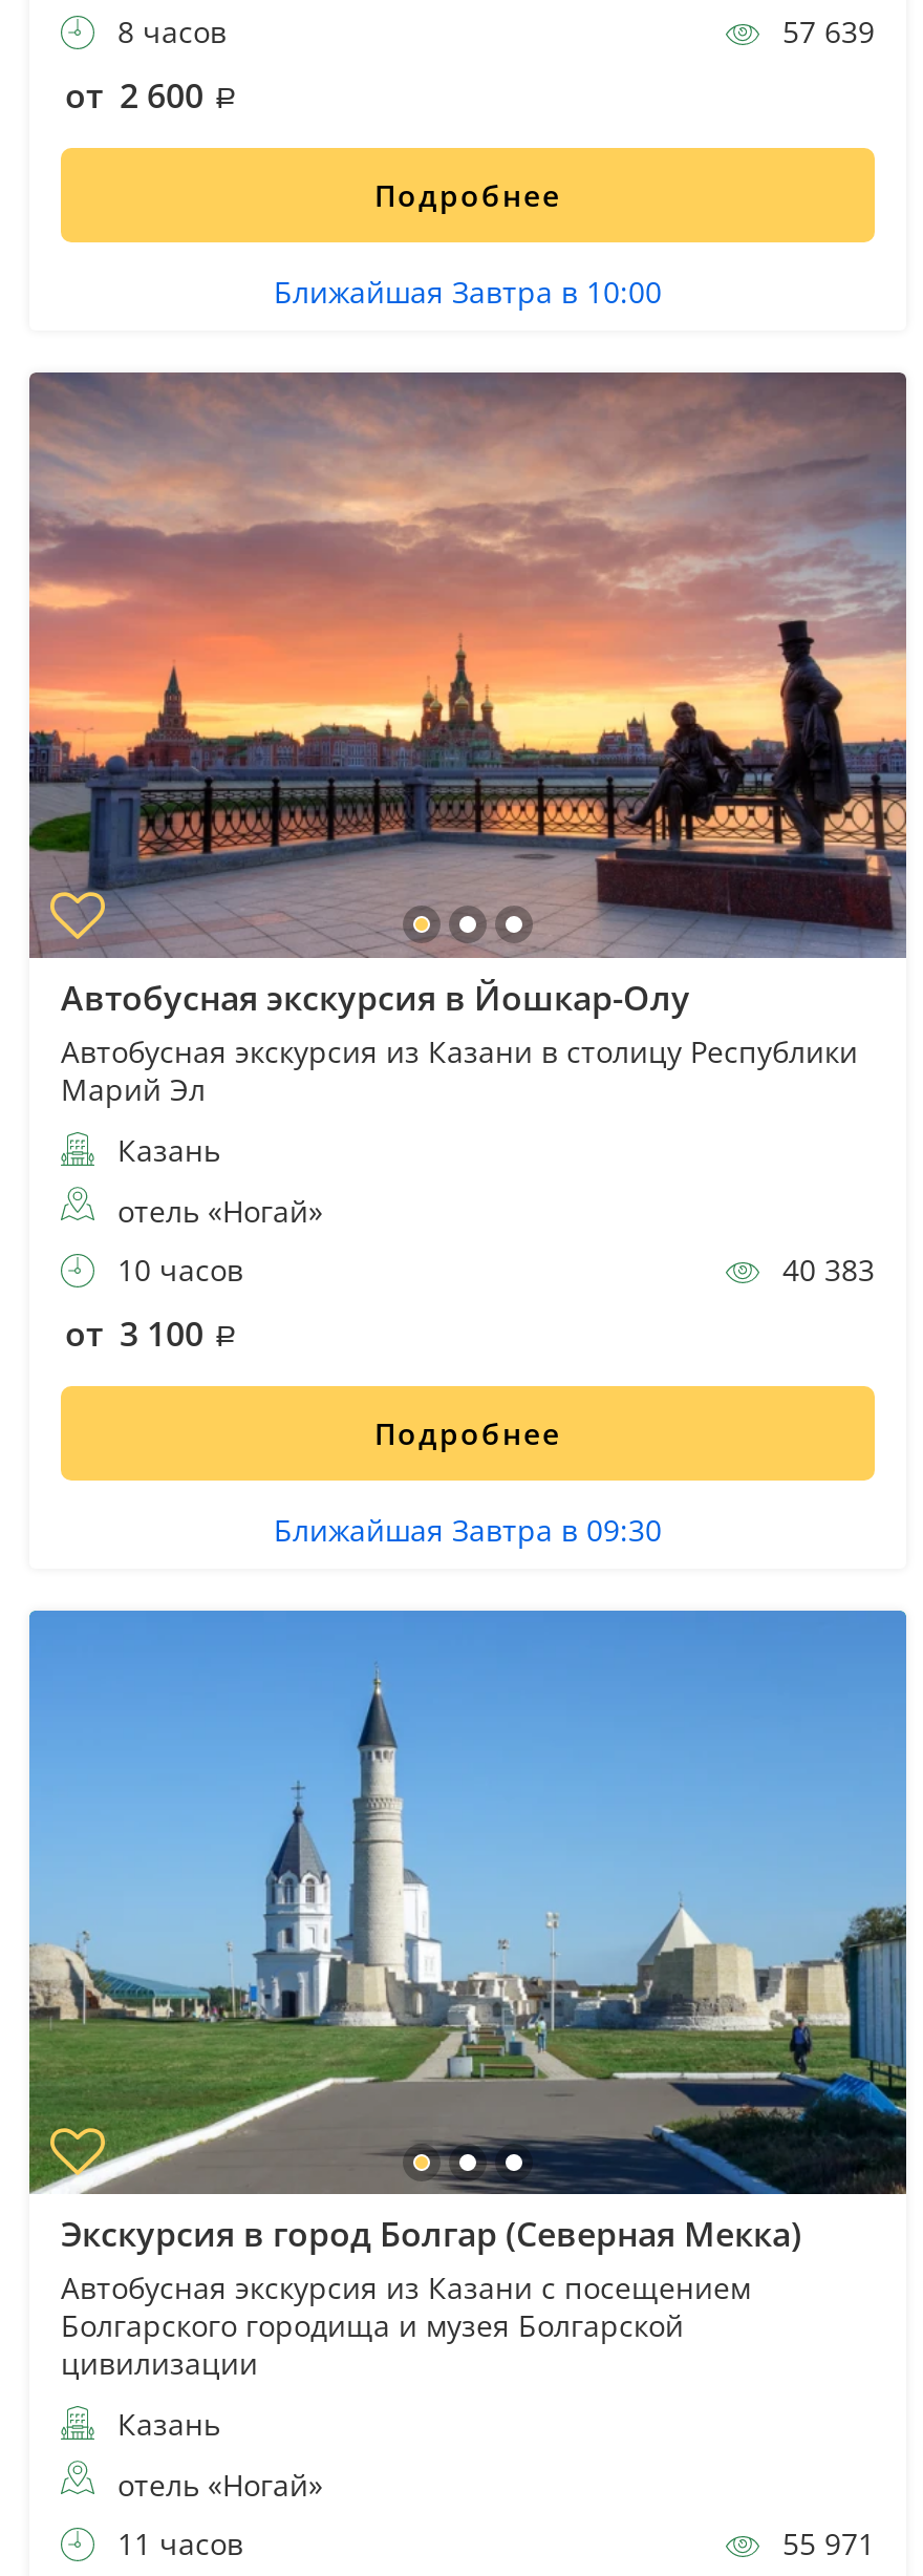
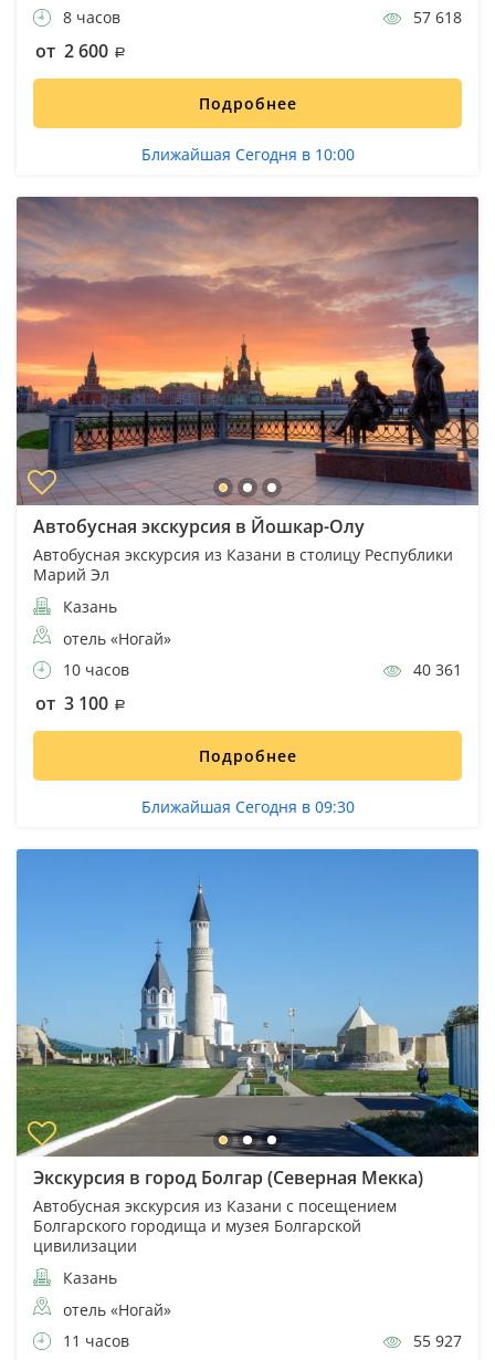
[774,11,875,51] 57 639 -> [409,7,462,28] 57 618
[274,272,662,311] Ближайшая Завтра в 10:00 -> [141,144,354,165] Ближайшая Сегодня в 10:00
[774,1249,875,1289] 40 383 -> [409,659,462,680] 40 361
[274,1509,662,1549] Ближайшая Завтра в 09:30 -> [141,796,354,817] Ближайшая Сегодня в 09:30
[774,2524,875,2564] 55 971 -> [409,1330,462,1351] 55 927

